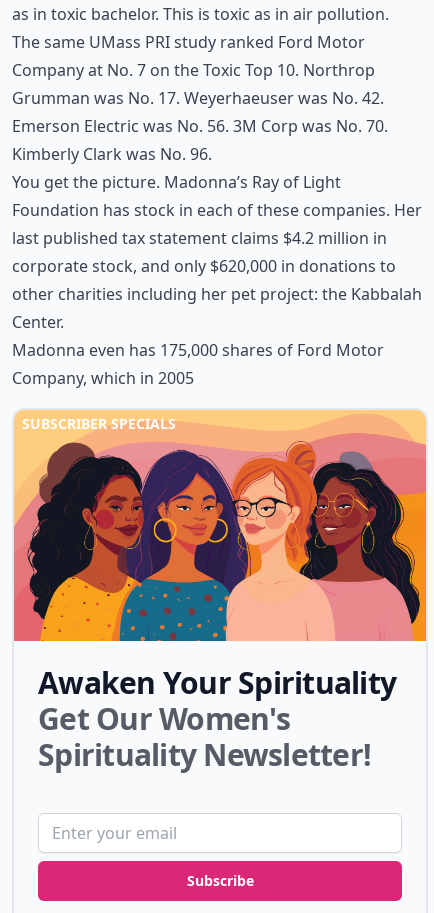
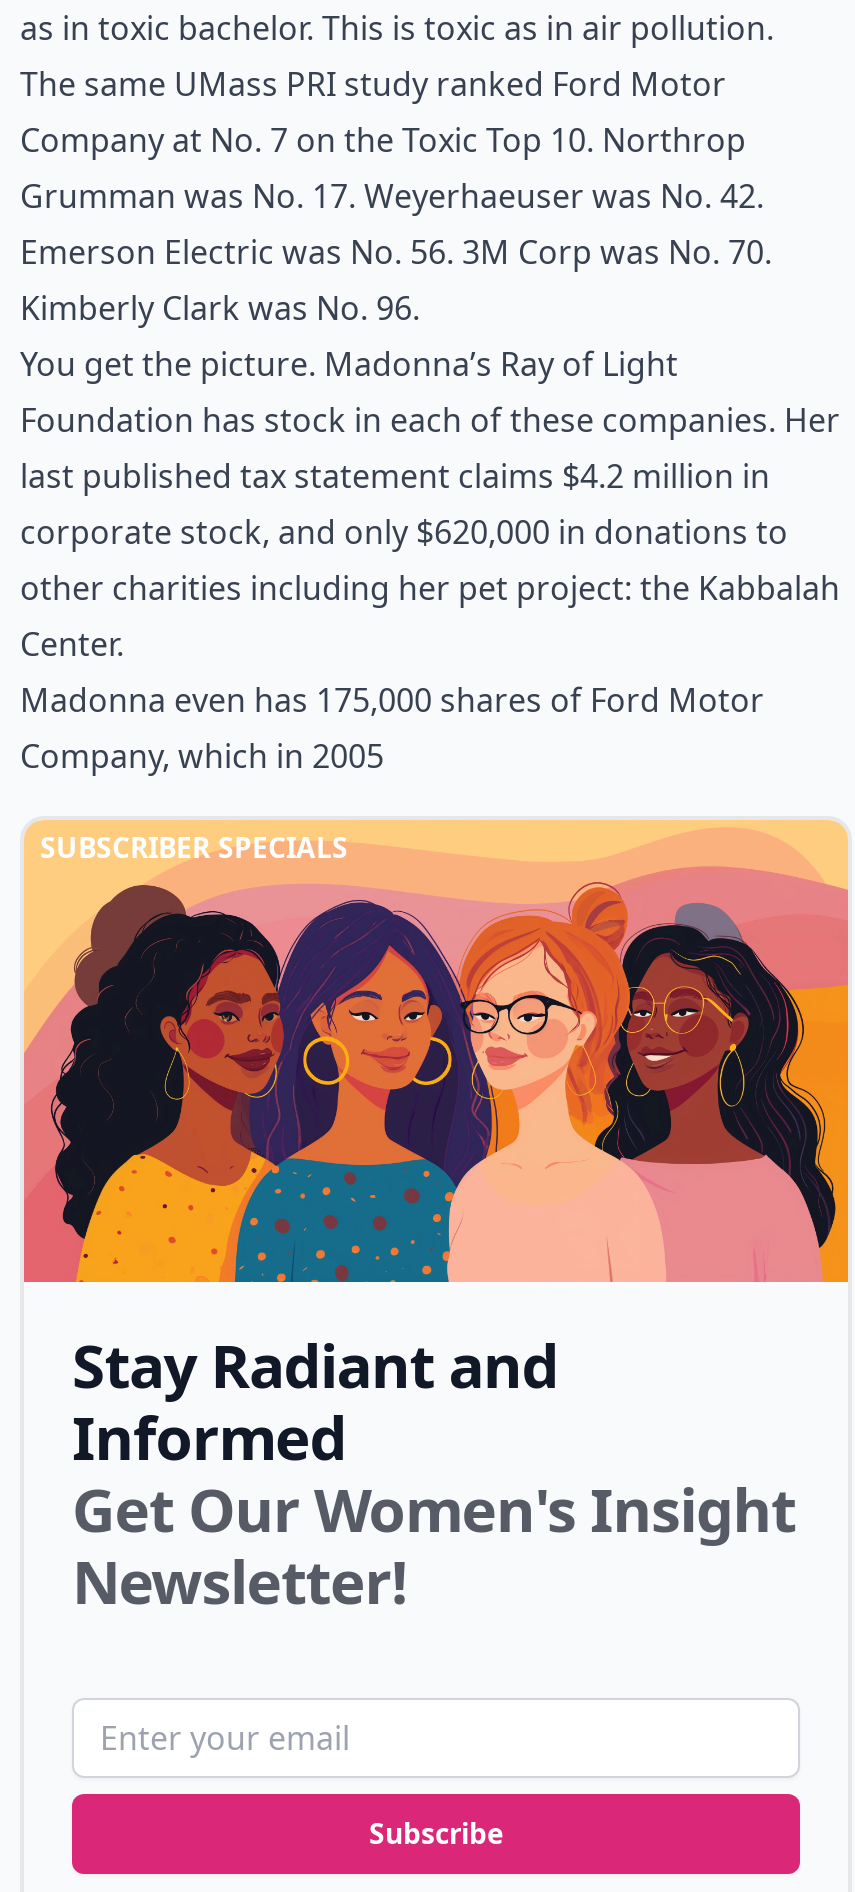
[38,662,396,775] Awaken Your Spirituality | Get Our Women's | Spirituality Newsletter! -> [72,1324,796,1622] Stay Radiant and | Informed | Get Our Women's Insight | Newsletter!

